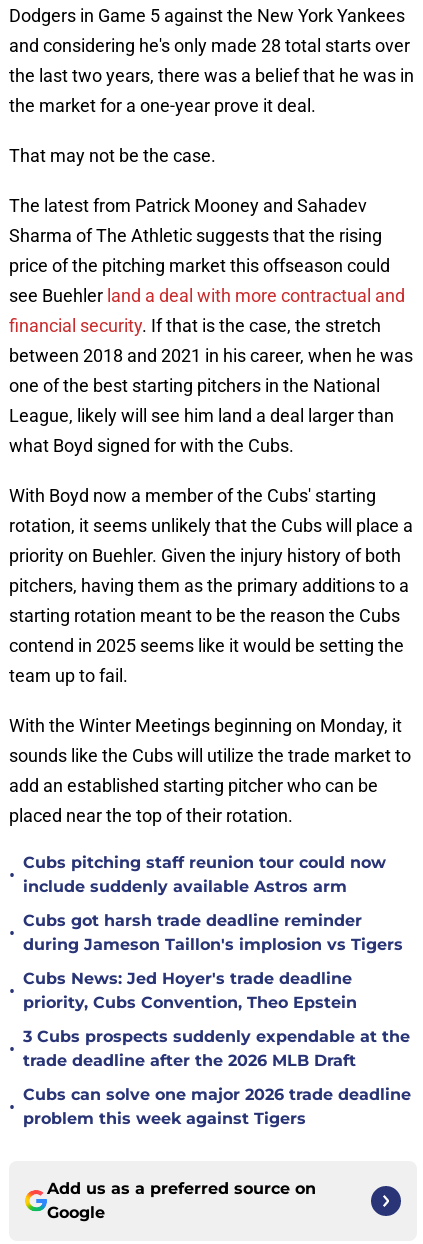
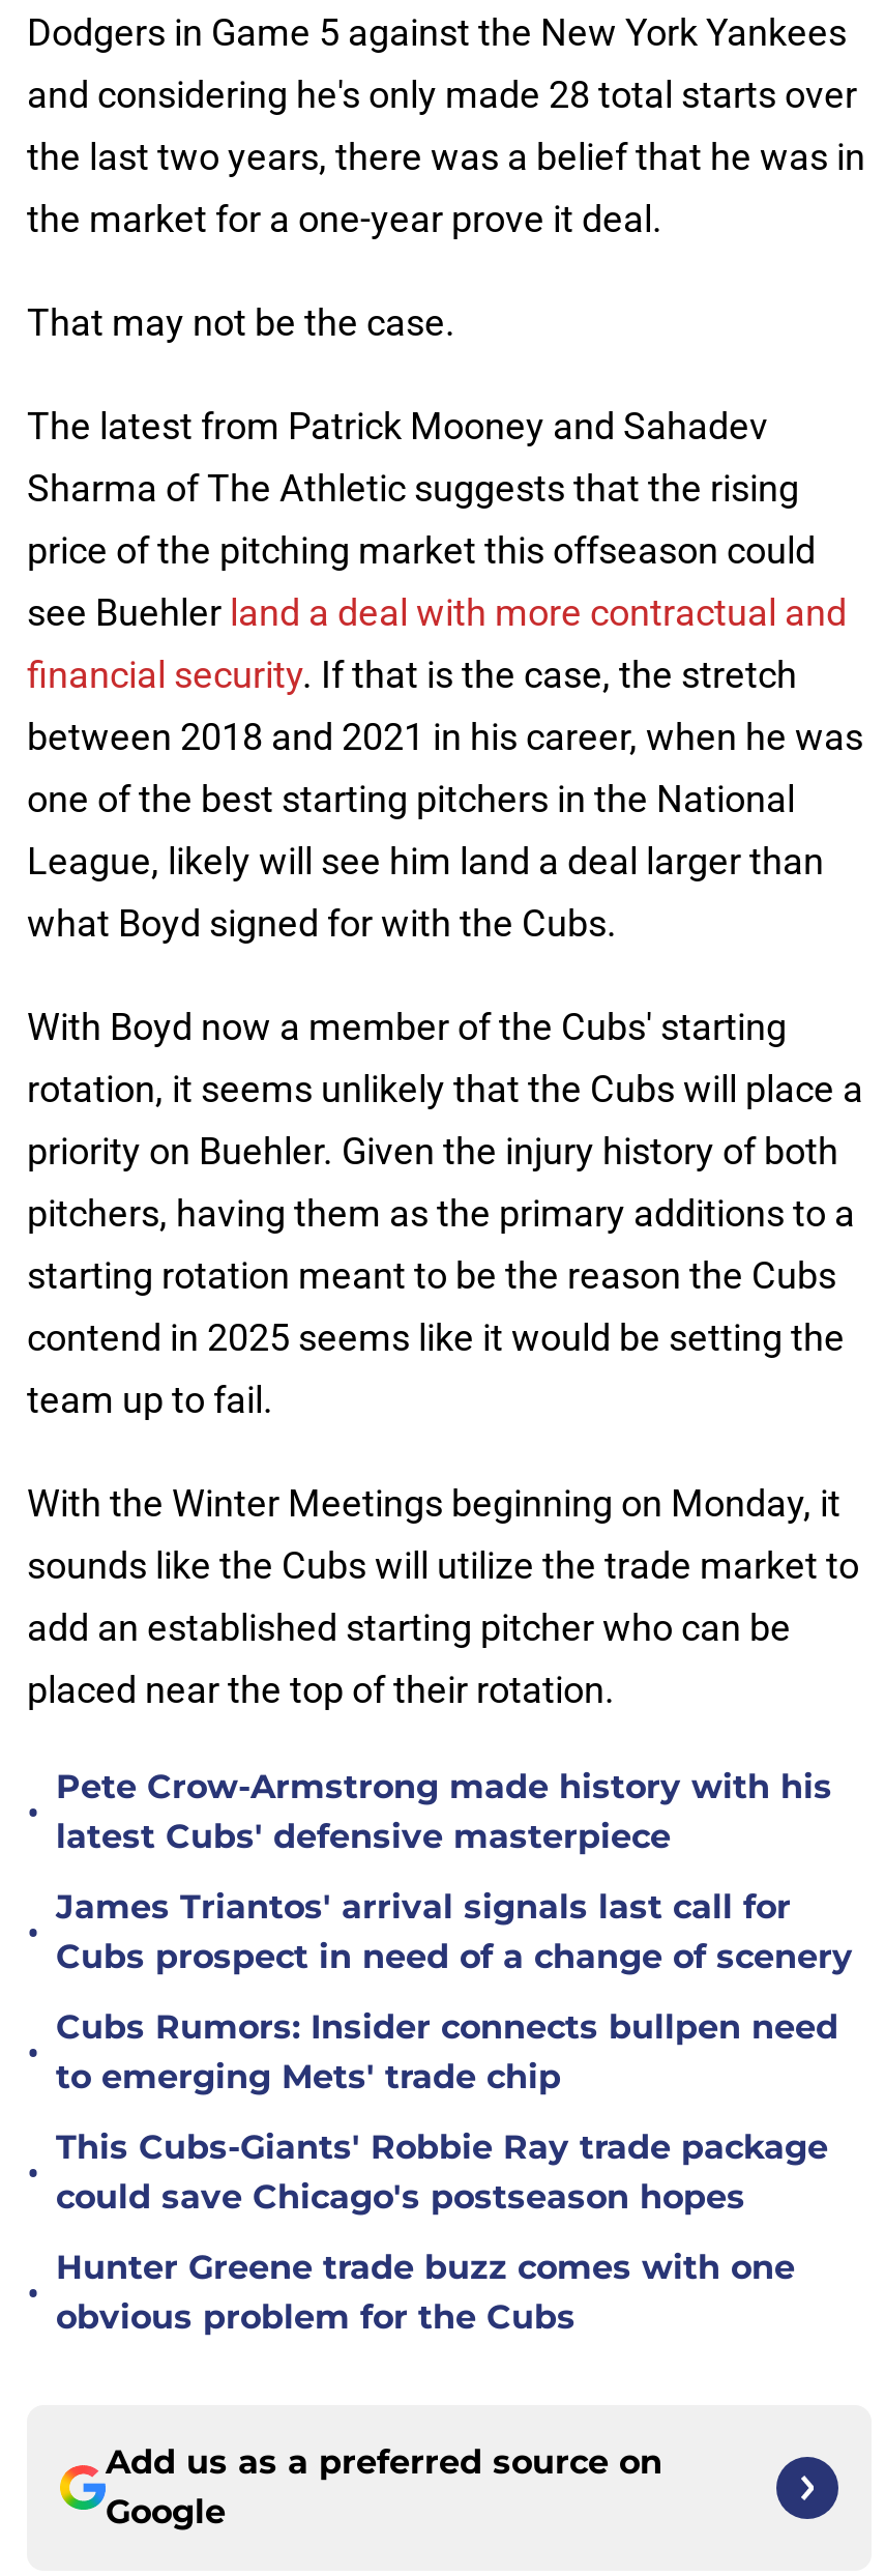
[23,853,386,896] Cubs pitching staff reunion tour could now | include suddenly available Astros arm -> [56,1767,832,1856] Pete Crow-Armstrong made history with his | latest Cubs' defensive masterpiece
[23,911,403,954] Cubs got harsh trade deadline reminder | during Jameson Taillon's implosion vs Tigers -> [56,1887,853,1976] James Triantos' arrival signals last call for | Cubs prospect in need of a change of scenery
[23,969,357,1012] Cubs News: Jed Hoyer's trade deadline | priority, Cubs Convention, Theo Epstein -> [56,2007,838,2096] Cubs Rumors: Insider connects bullpen need | to emerging Mets' trade chip
[23,1027,410,1070] 3 Cubs prospects suddenly expendable at the | trade deadline after the 2026 MLB Draft -> [56,2128,828,2217] This Cubs-Giants' Robbie Ray trade package | could save Chicago's postseason hopes
[23,1085,411,1128] Cubs can solve one major 2026 trade deadline | problem this week against Tigers -> [56,2248,795,2337] Hunter Greene trade buzz comes with one | obvious problem for the Cubs

